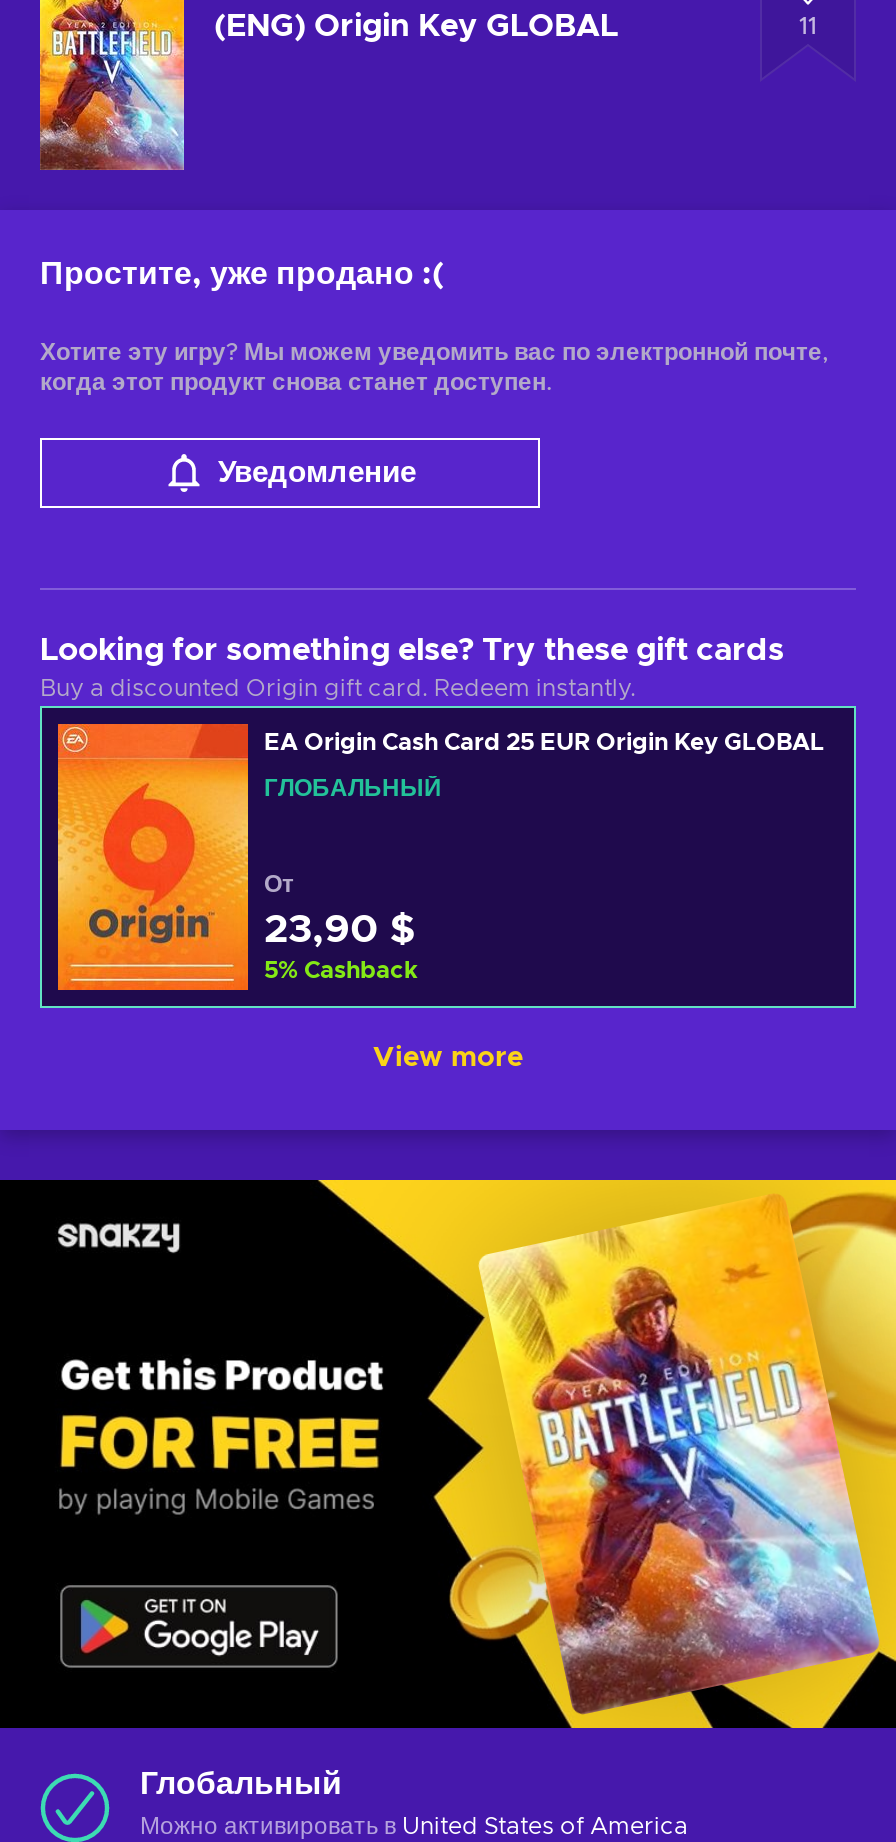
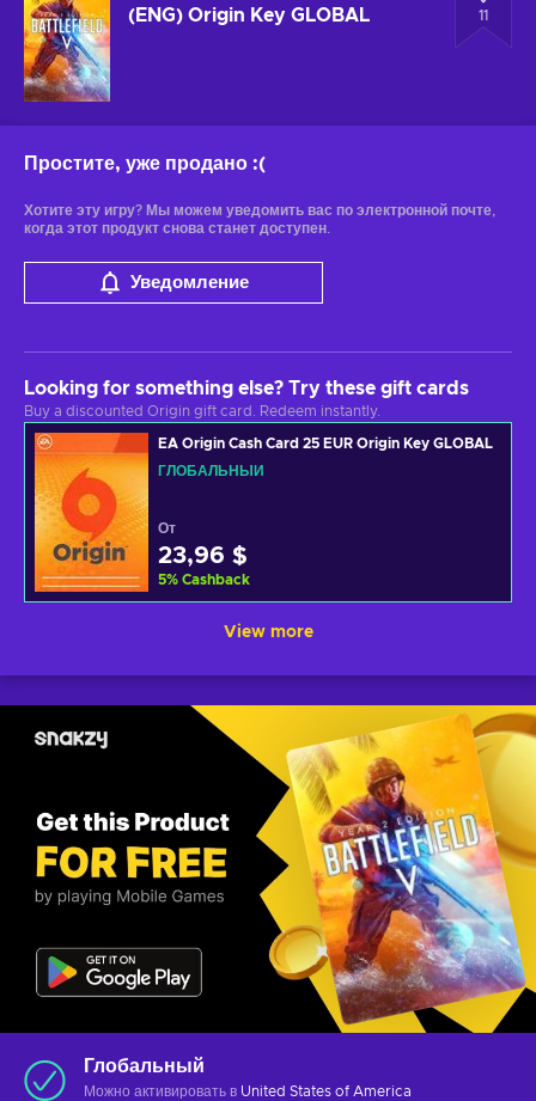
[264,910,416,950] 23,90 $ -> [158,544,248,568] 23,96 $

